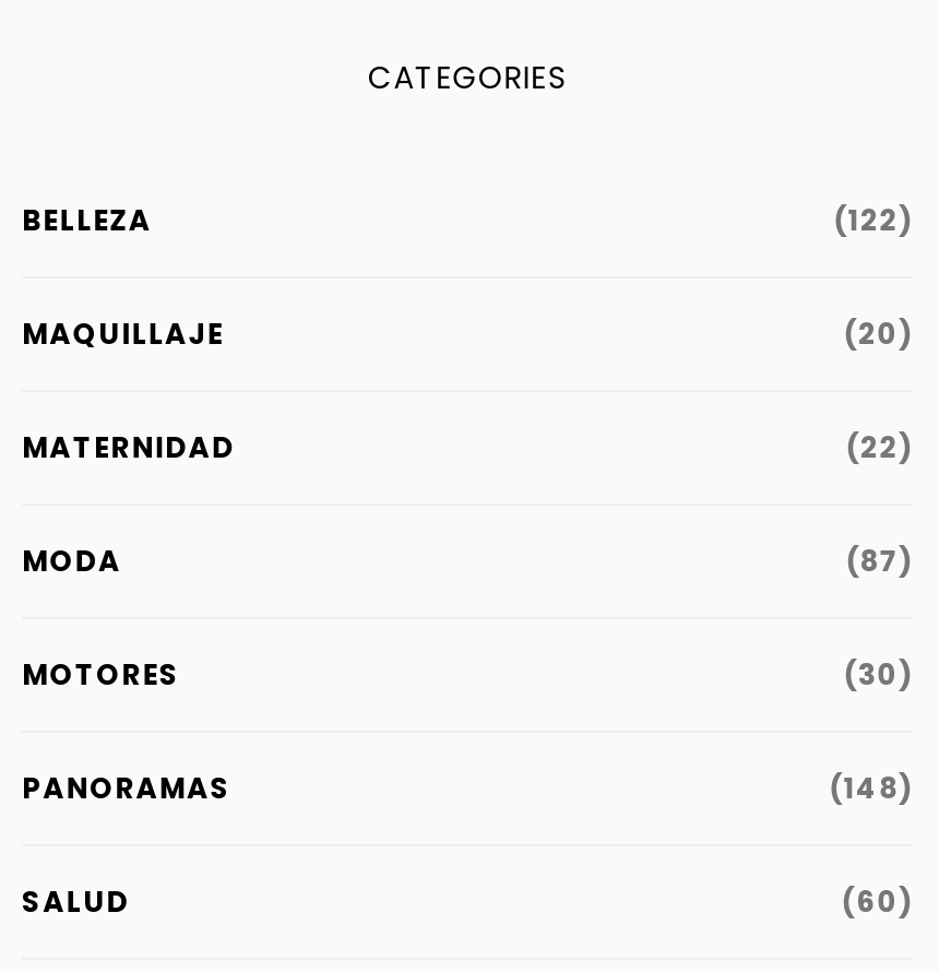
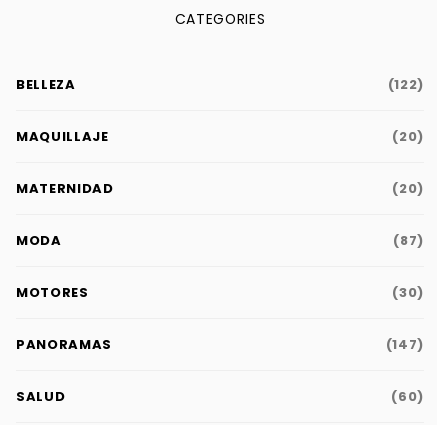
[846,428,913,469] (22) -> [392,179,424,198] (20)
[829,768,913,810] (148) -> [386,335,424,354] (147)

